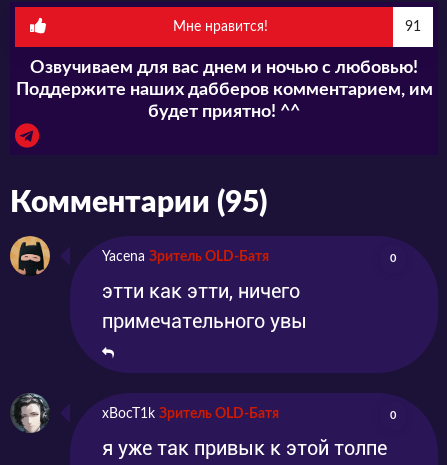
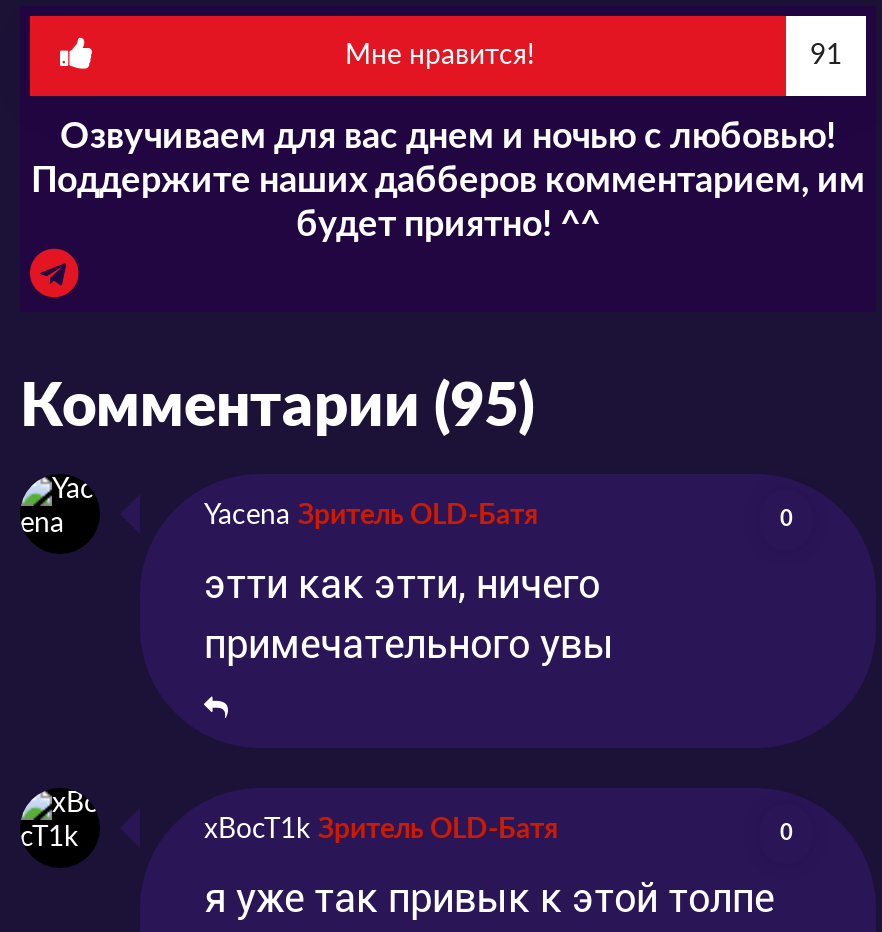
[9,235,51,275] [image] -> [20,474,100,552] [image]
[10,393,50,434] [image] -> [20,788,98,868] [image]

